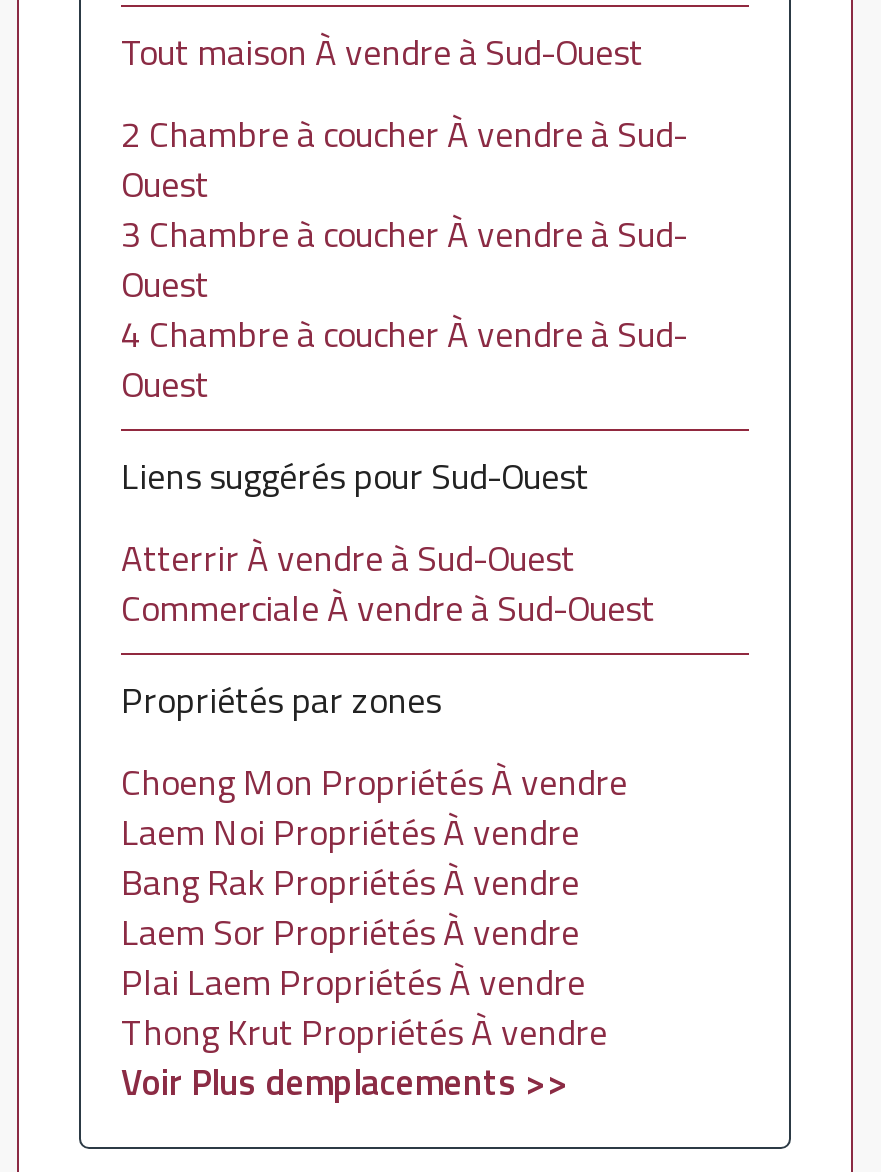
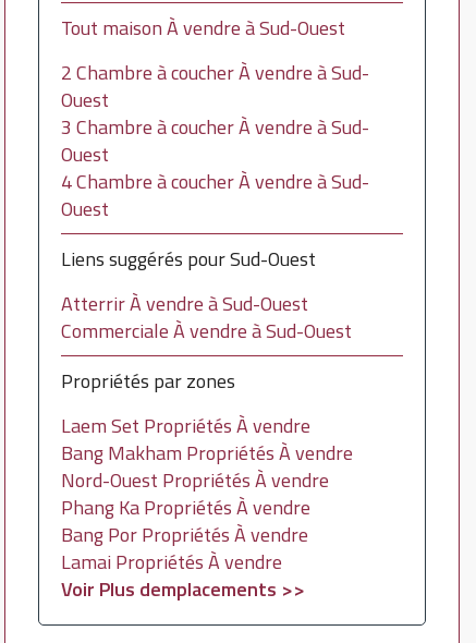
[121,756,627,1060] Choeng Mon Propriétés À vendre | Laem Noi Propriétés À vendre | Bang Rak Propriétés À vendre | Laem Sor Propriétés À vendre | Plai Laem Propriétés À vendre | Thong Krut Propriétés À vendre -> [61,411,353,577] Laem Set Propriétés À vendre | Bang Makham Propriétés À vendre | Nord-Ouest Propriétés À vendre | Phang Ka Propriétés À vendre | Bang Por Propriétés À vendre | Lamai Propriétés À vendre

